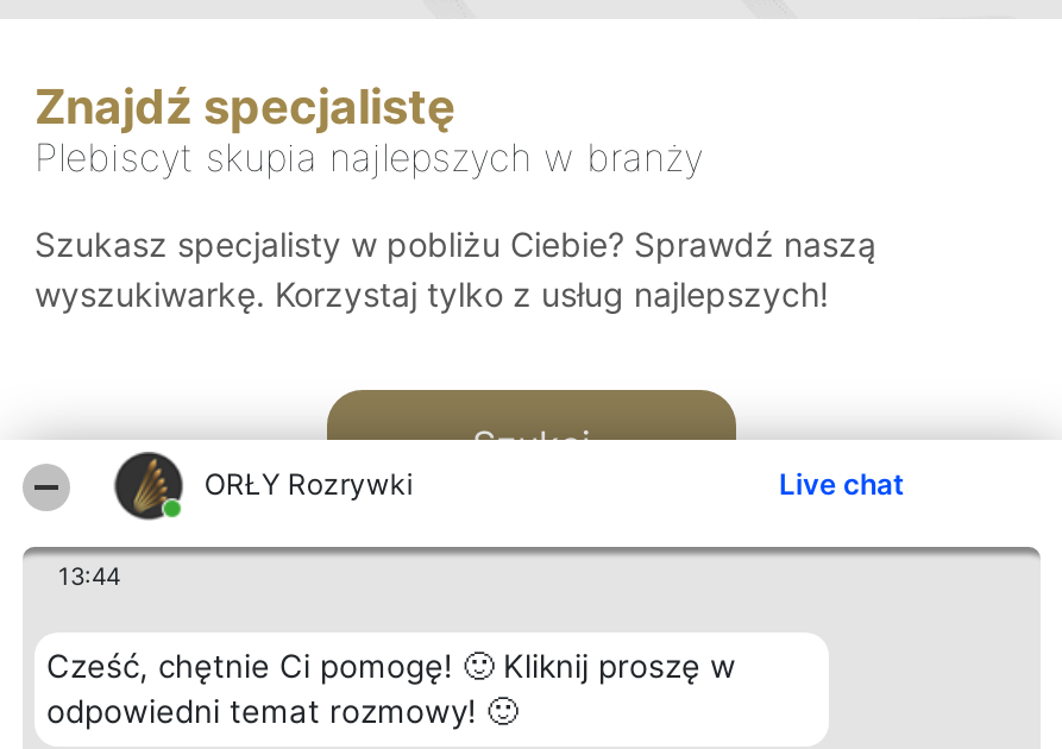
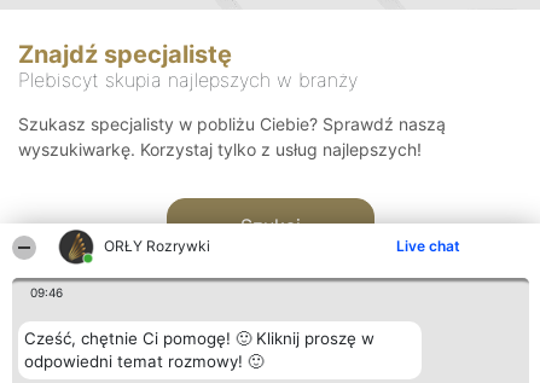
[58,561,120,590] 13:44 -> [30,285,63,300] 09:46

